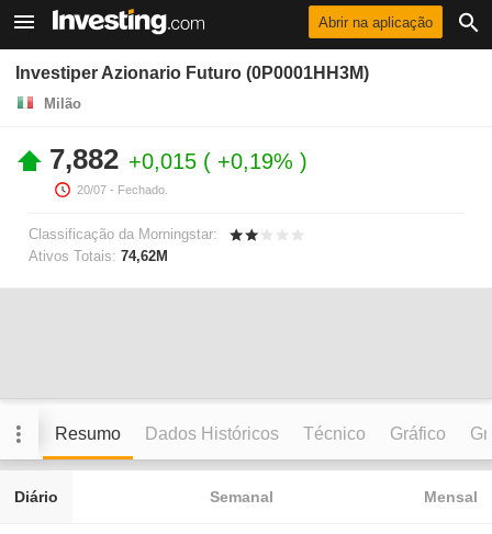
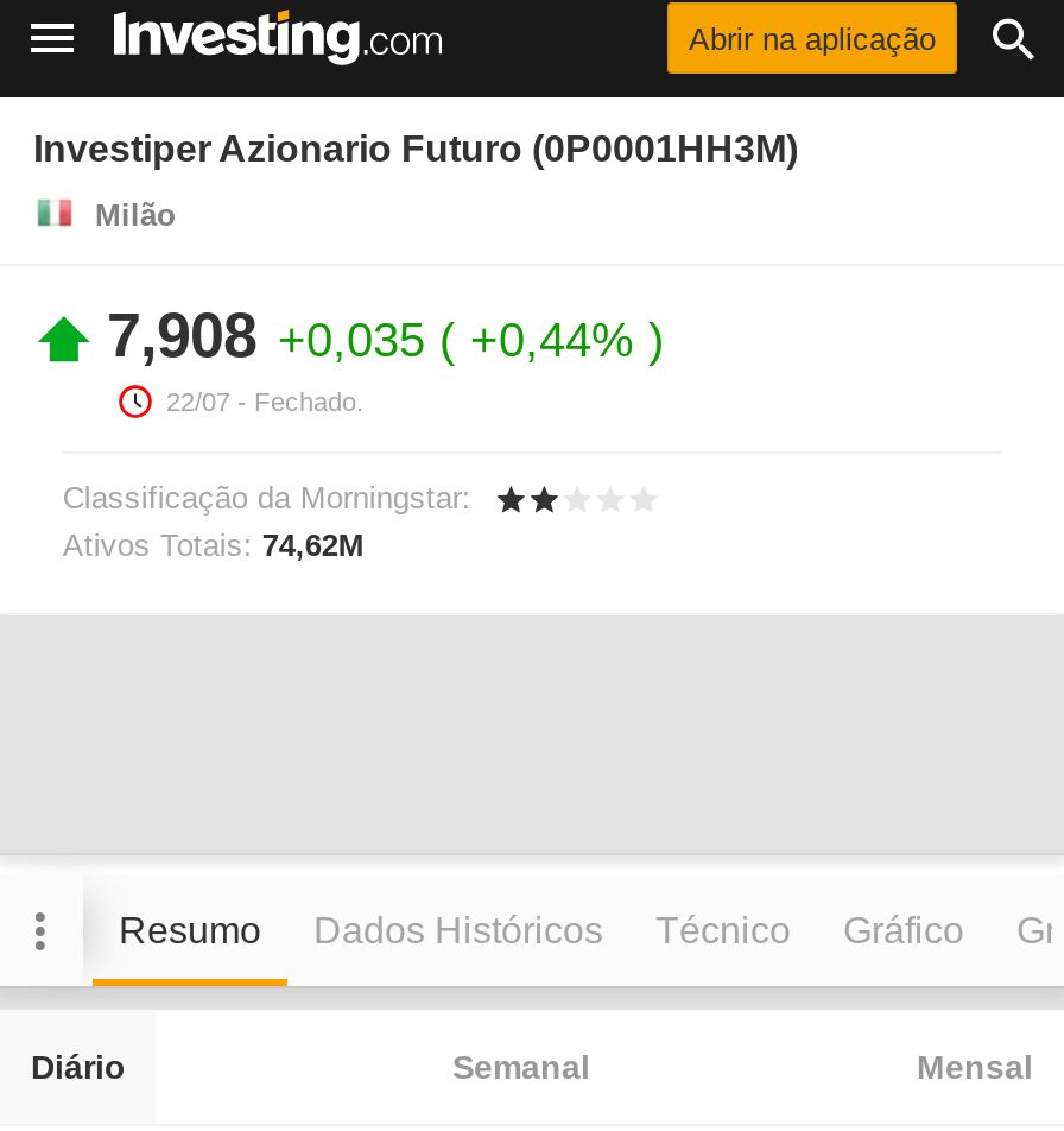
[49,143,300,175] 7,882 +0,015 +0,19% -> [107,299,648,371] 7,908 +0,035 +0,44%
[77,183,168,196] 20/07 - Fechado. -> [166,387,363,416] 22/07 - Fechado.

